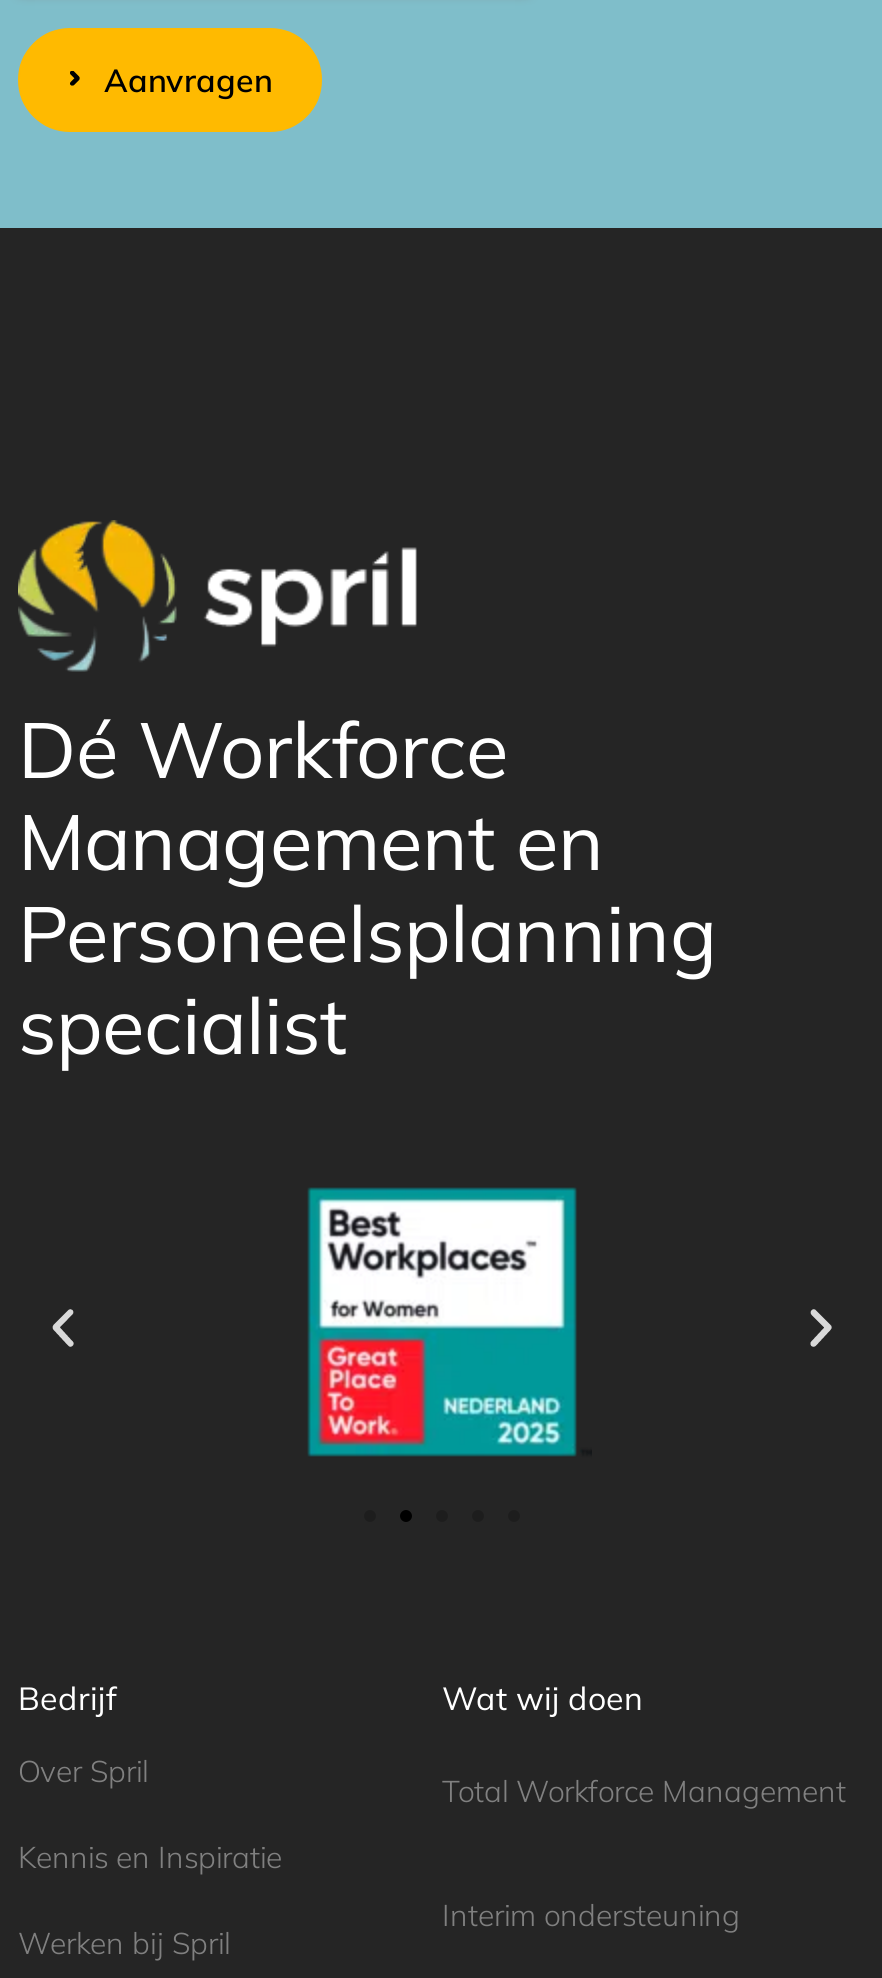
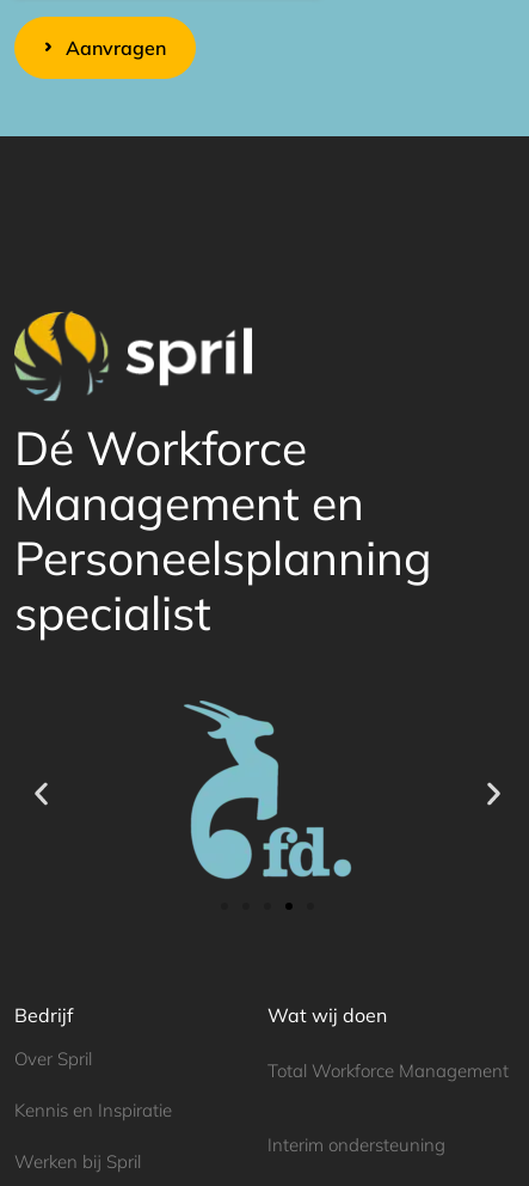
[304,1172,582,1470] [image] -> [184,699,352,880] [image]

